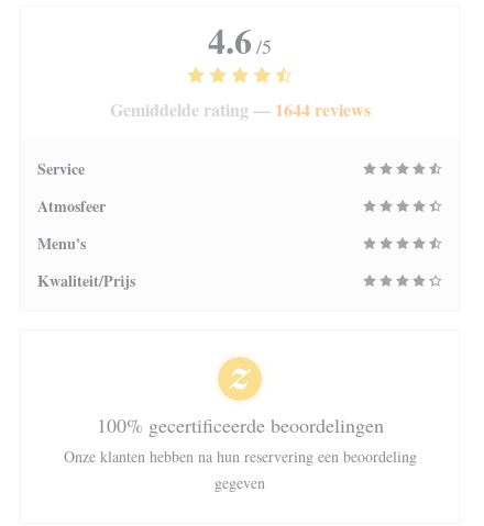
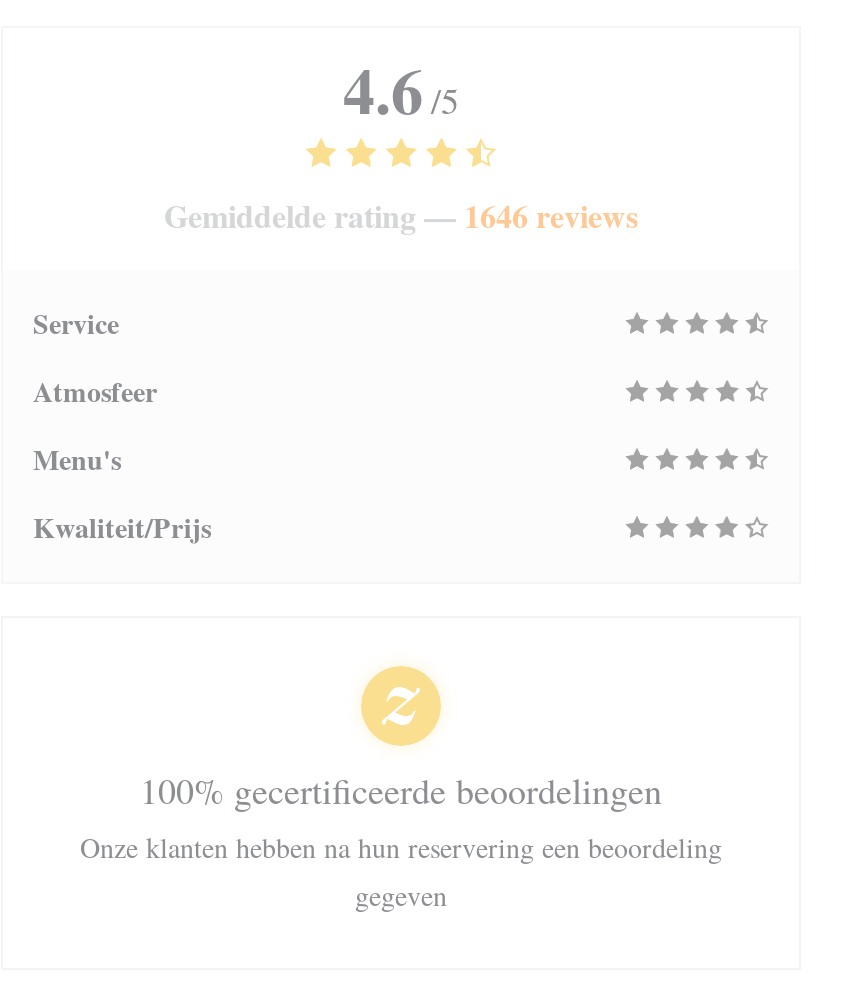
[109,97,370,122] Gemiddelde rating — 1644 reviews -> [164,192,638,238] Gemiddelde rating — 1646 reviews

